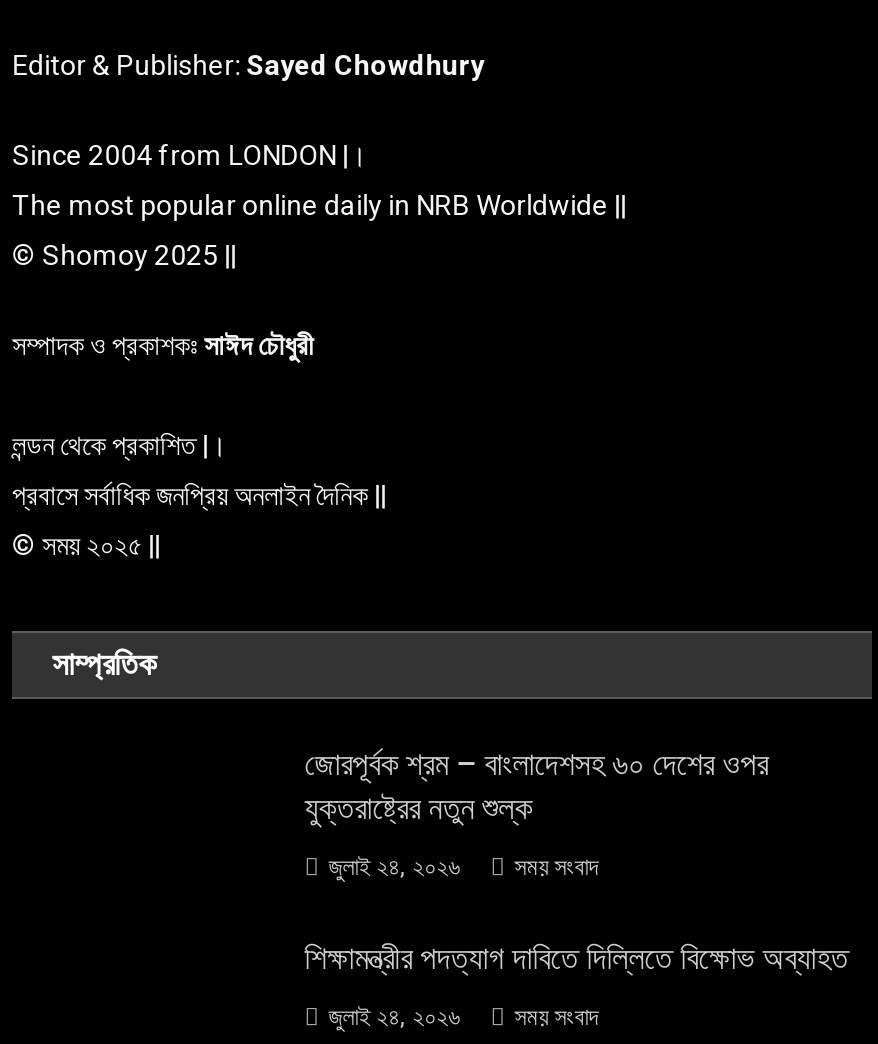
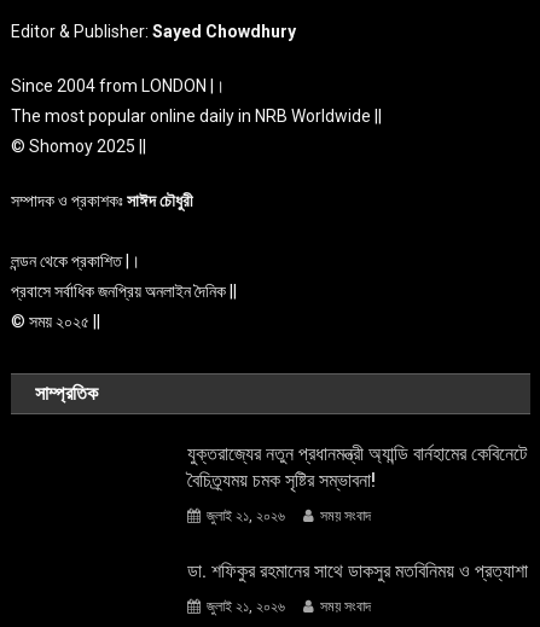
[305,745,769,827] জোরপূর্বক শ্রম – বাংলাদেশসহ ৬০ দেশের ওপর | যুক্তরাষ্ট্রের নতুন শুল্ক -> [188,442,527,491] যুক্তরাজ্যের নতুন প্রধানমন্ত্রী অ্যান্ডি বার্নহামের কেবিনেটে | বৈচিত্র্যময় চমক সৃষ্টির সম্ভাবনা!
[329,853,461,881] জুলাই ২৪, ২০২৬ -> [207,507,285,524] জুলাই ২১, ২০২৬
[305,939,849,977] শিক্ষামন্ত্রীর পদত্যাগ দাবিতে দিল্লিতে বিক্ষোভ অব্যাহত -> [188,559,528,582] ডা. শফিকুর রহমানের সাথে ডাকসুর মতবিনিময় ও প্রত্যাশা
[329,1003,461,1031] জুলাই ২৪, ২০২৬ -> [207,598,285,615] জুলাই ২১, ২০২৬

